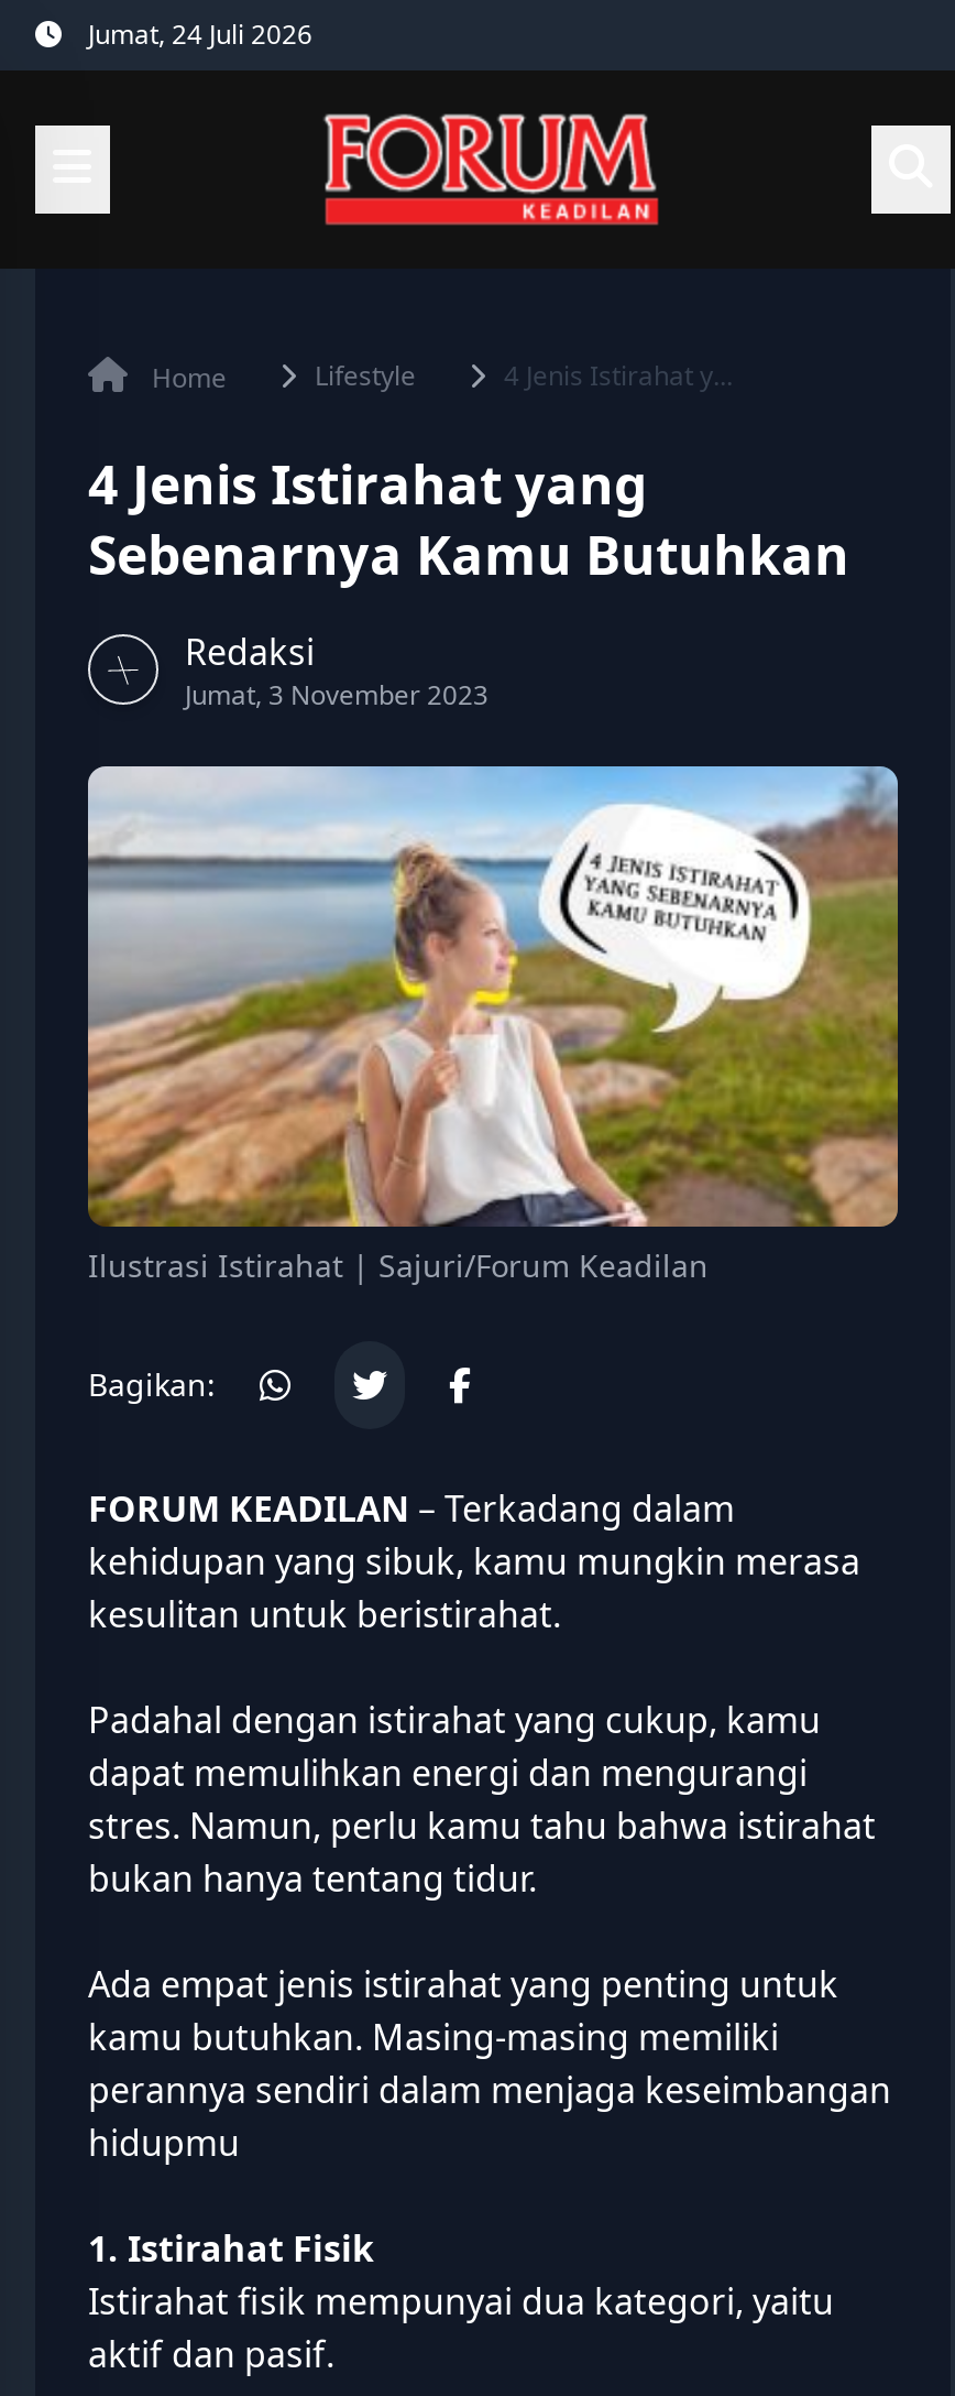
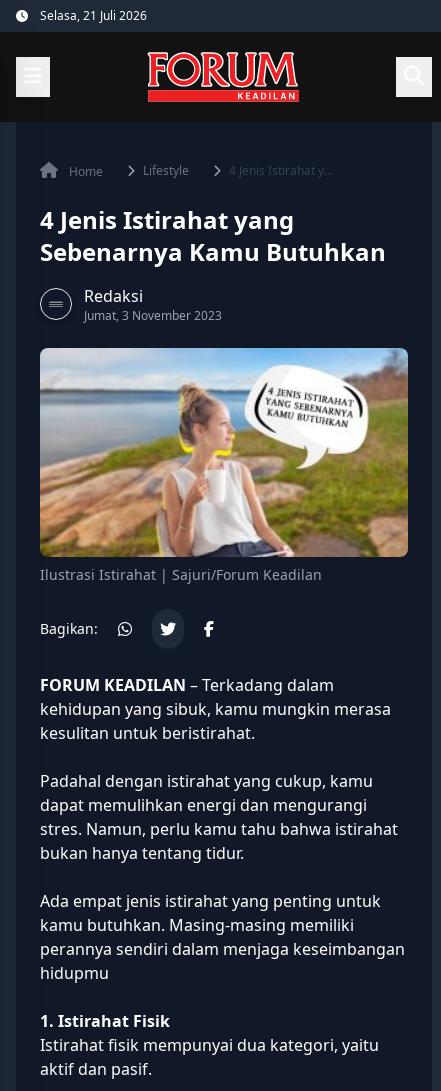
[88,15,312,53] Jumat, 24 Juli 2026 -> [40,7,147,24] Selasa, 21 Juli 2026

